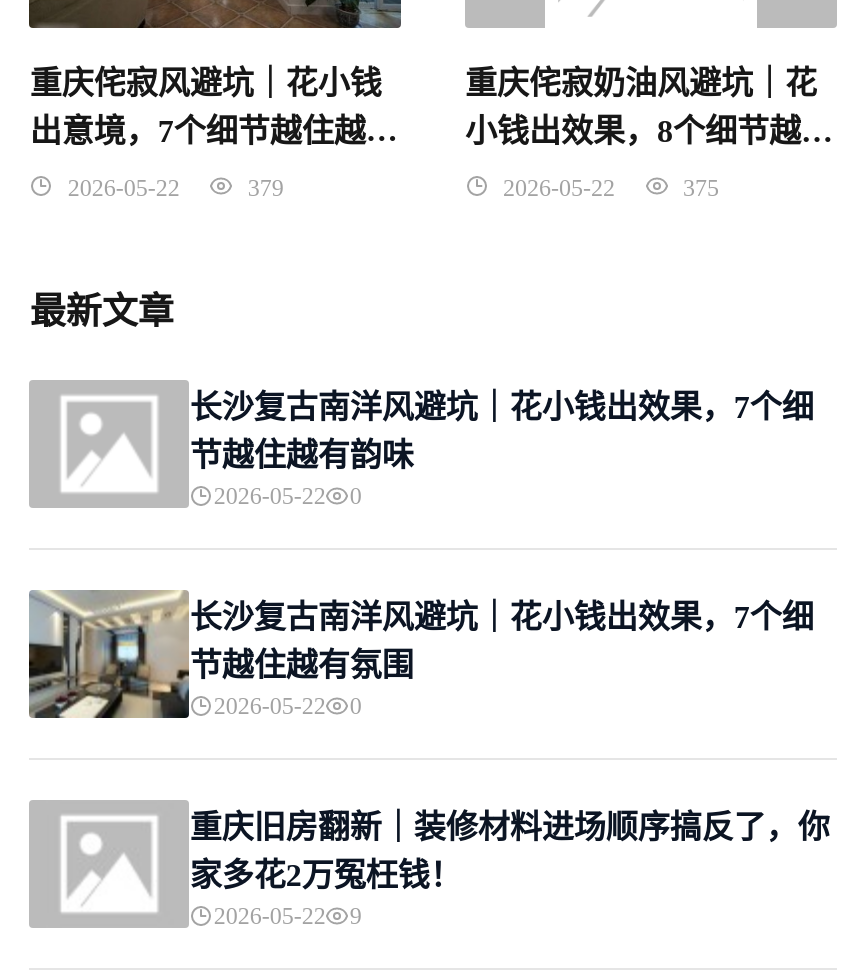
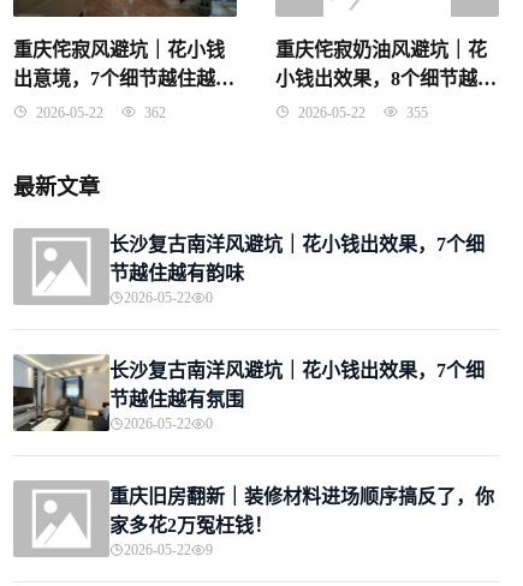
[242,173,284,201] 379 -> [141,104,166,121] 362
[677,174,719,202] 375 -> [403,104,428,121] 355

